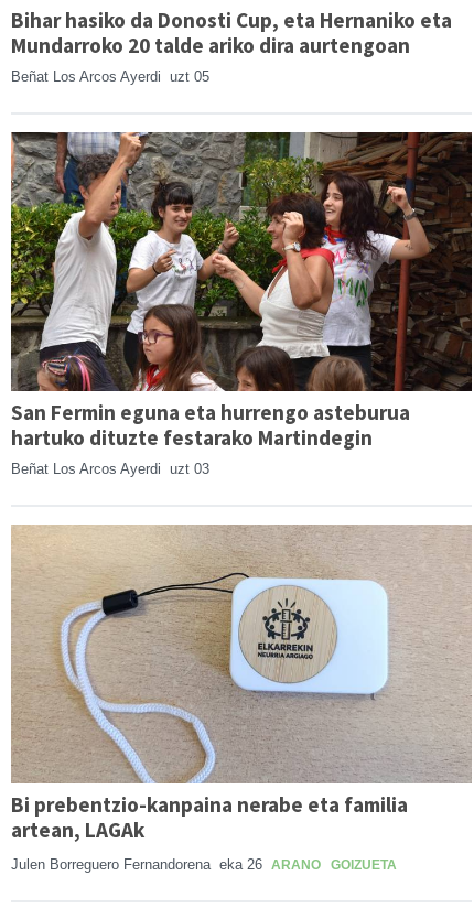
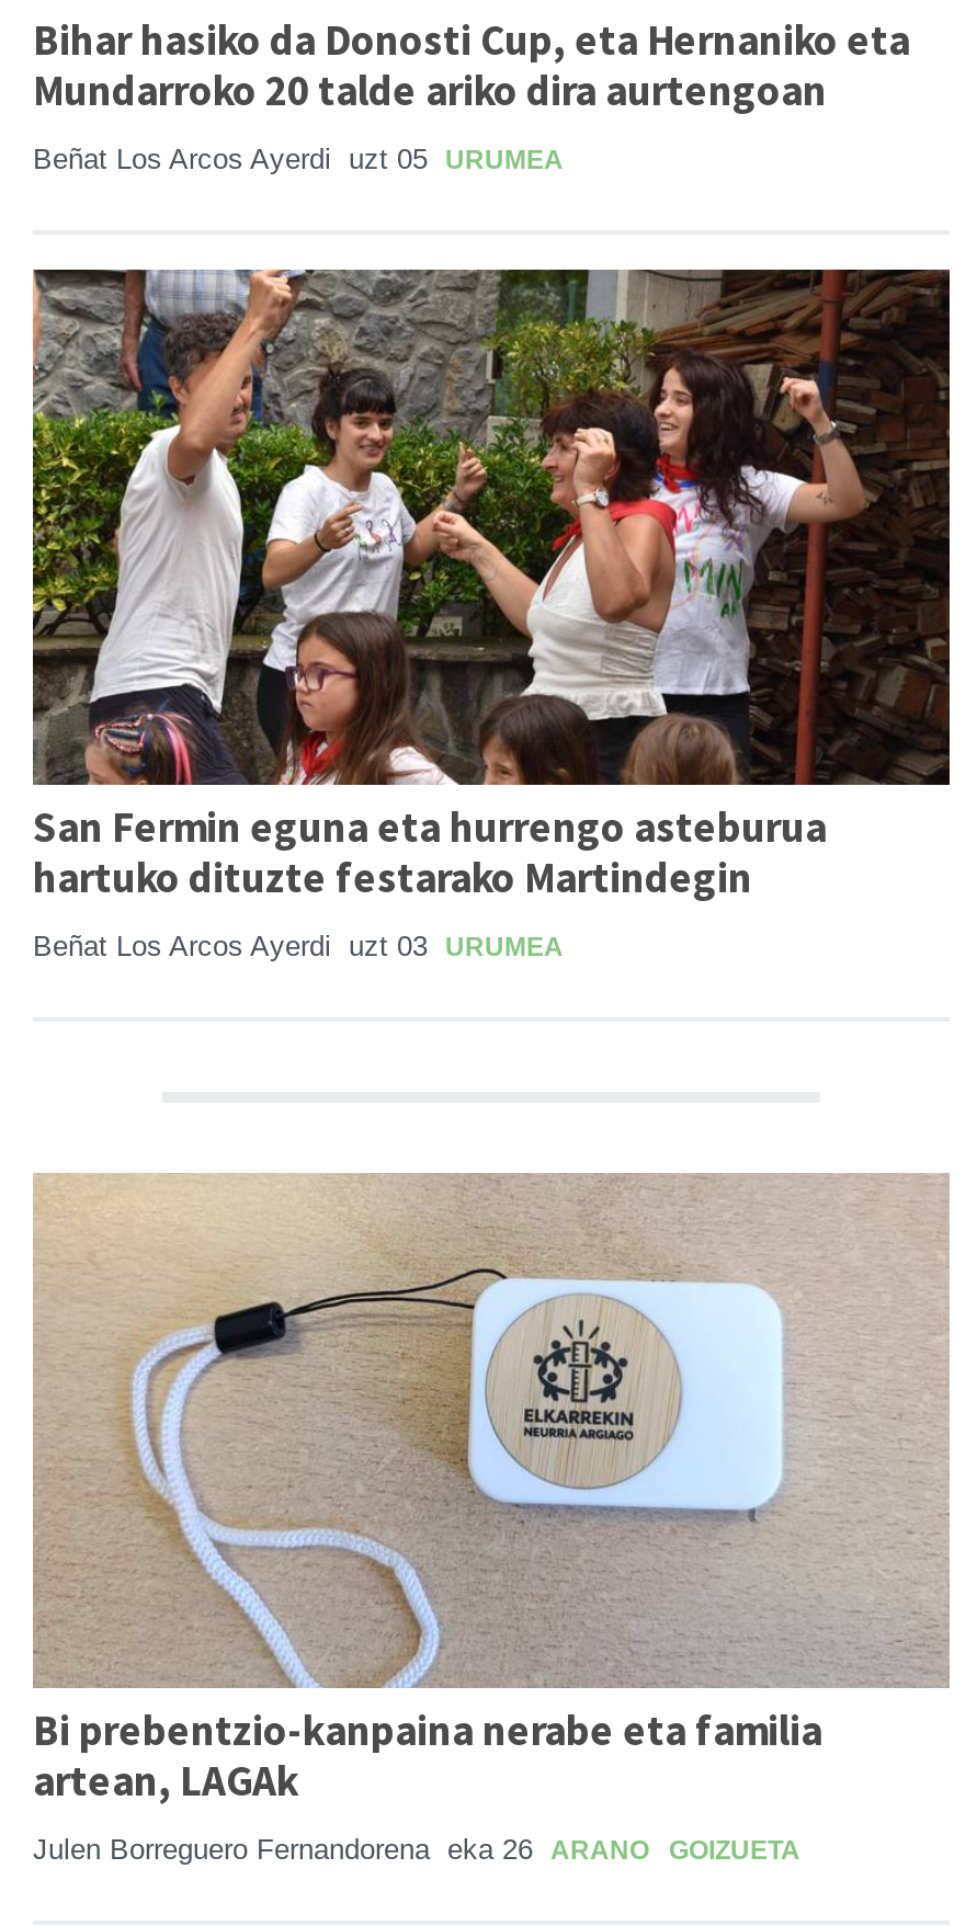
[11,69,209,85] Beñat Los Arcos Ayerdi uzt 05 -> [33,142,564,175] Beñat Los Arcos Ayerdi uzt 05 URUMEA
[11,461,209,477] Beñat Los Arcos Ayerdi uzt 03 -> [33,929,564,962] Beñat Los Arcos Ayerdi uzt 03 URUMEA

